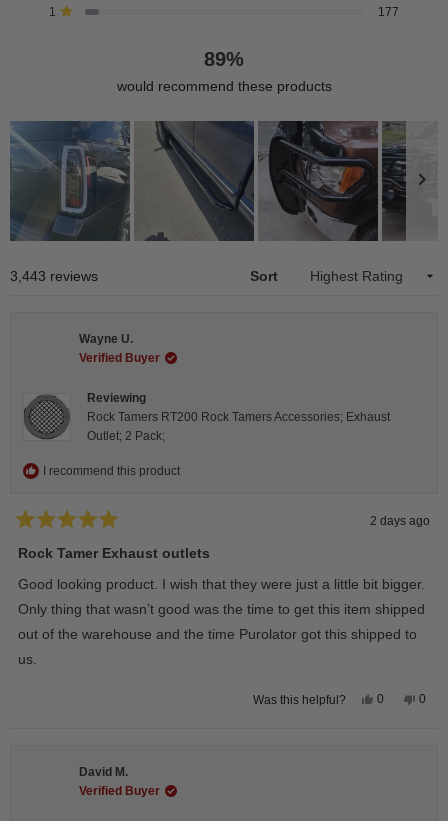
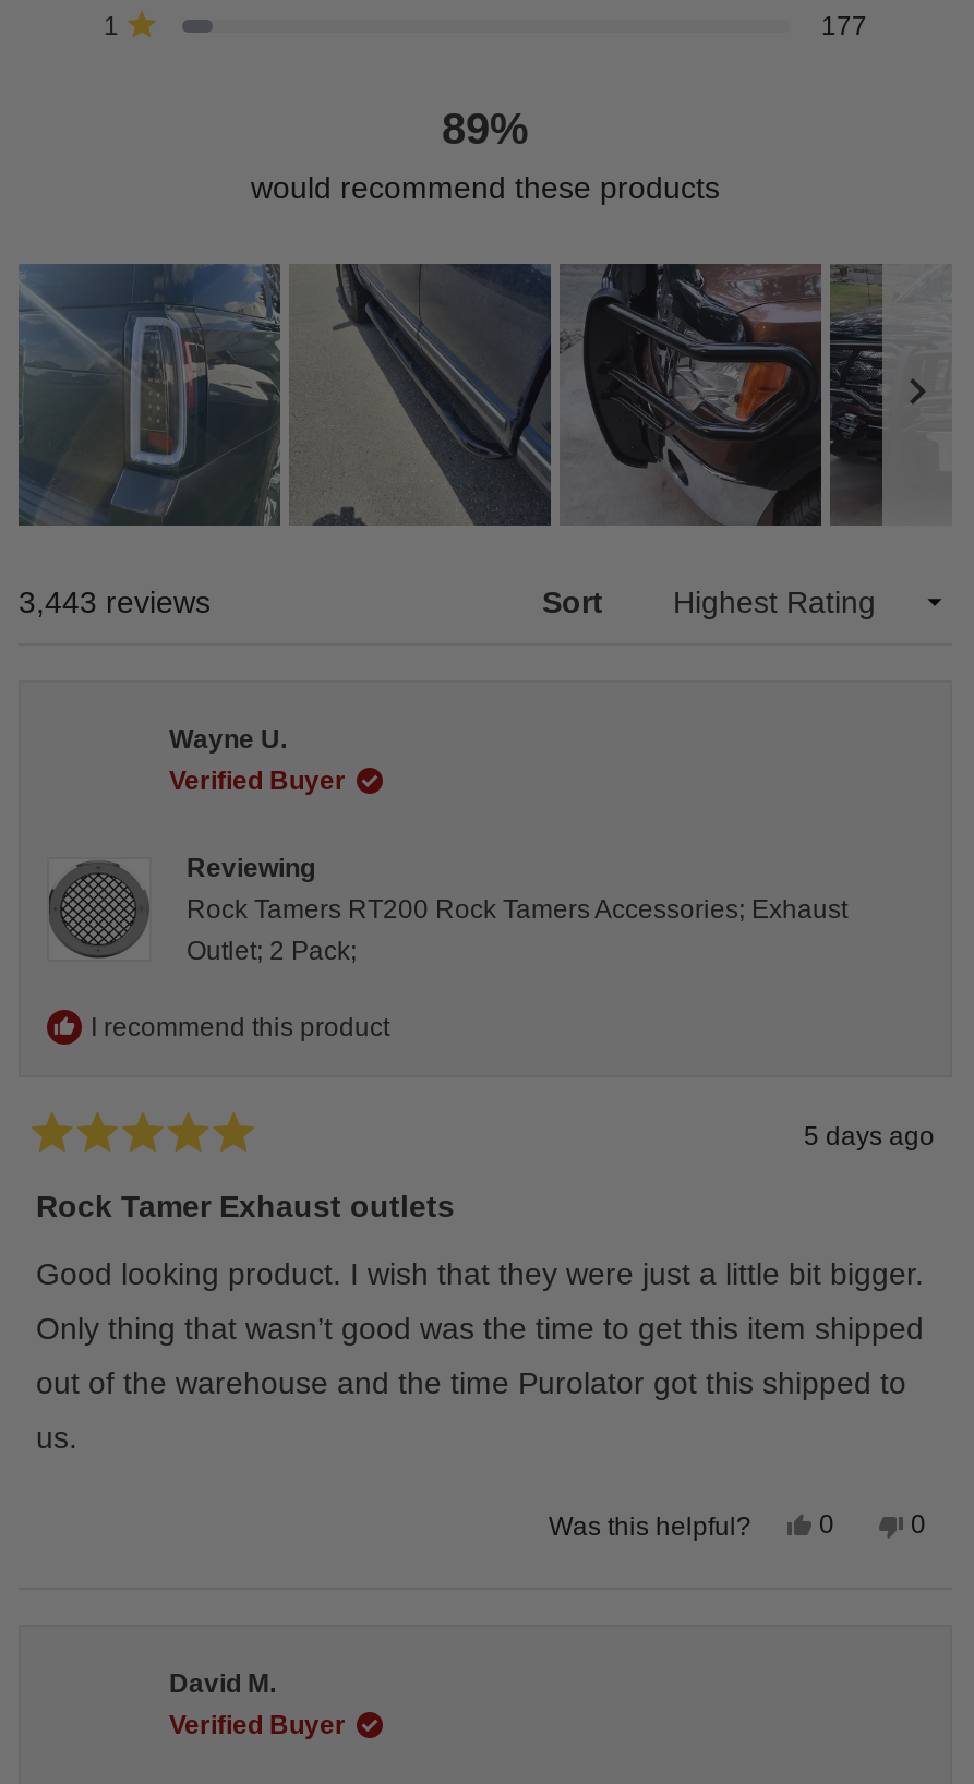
[370,514,430,528] 2 days ago -> [804,1121,935,1152] 5 days ago

